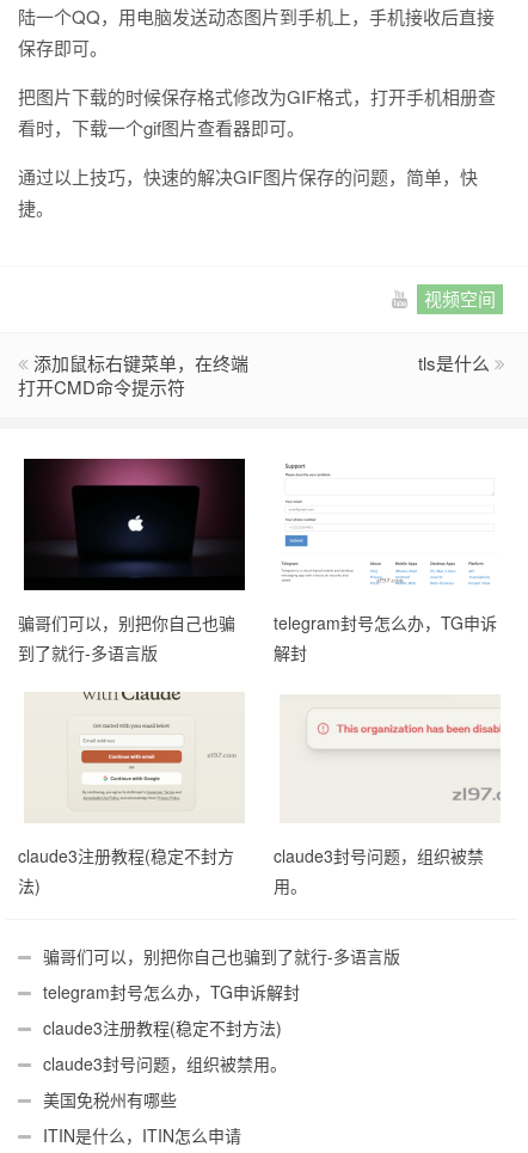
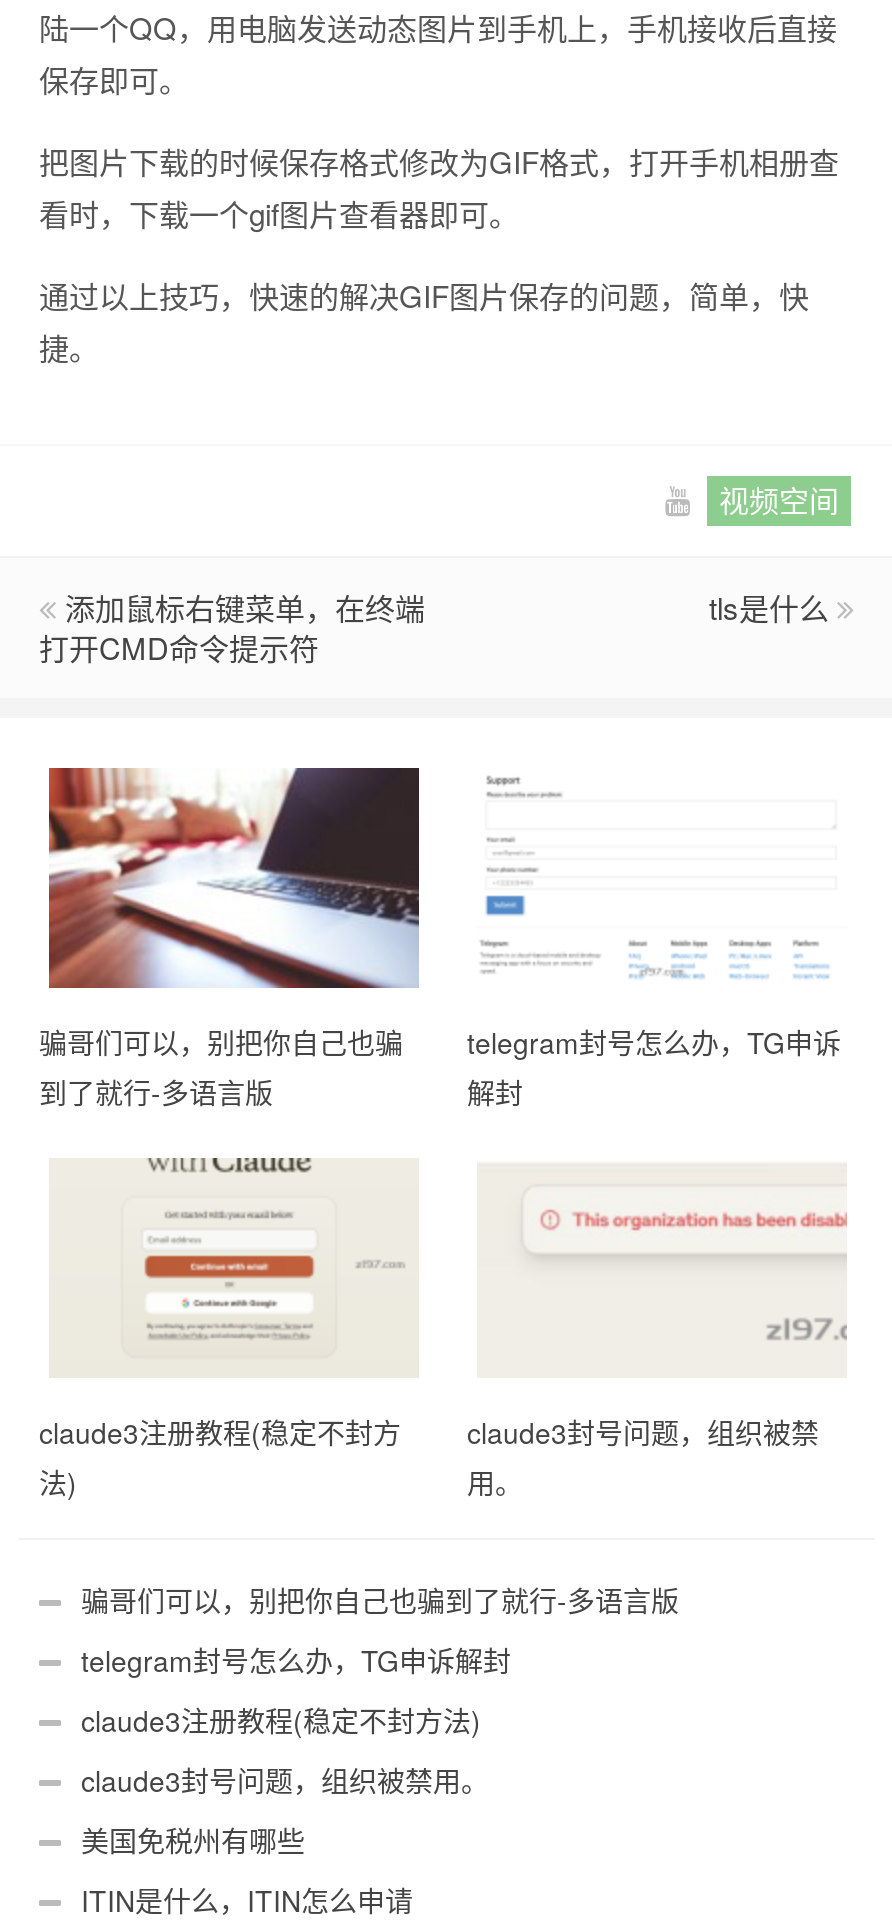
[23,458,246,591] [image] -> [47,766,421,990] [image]

